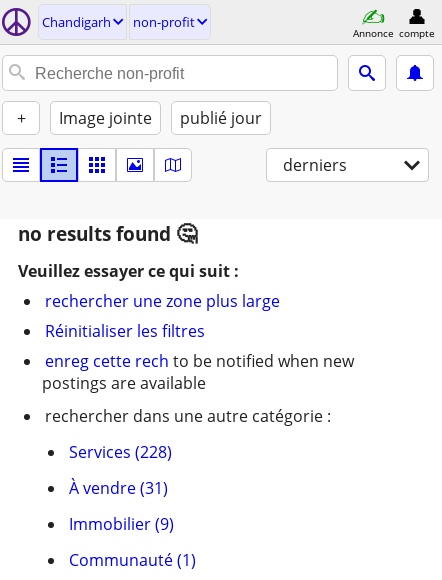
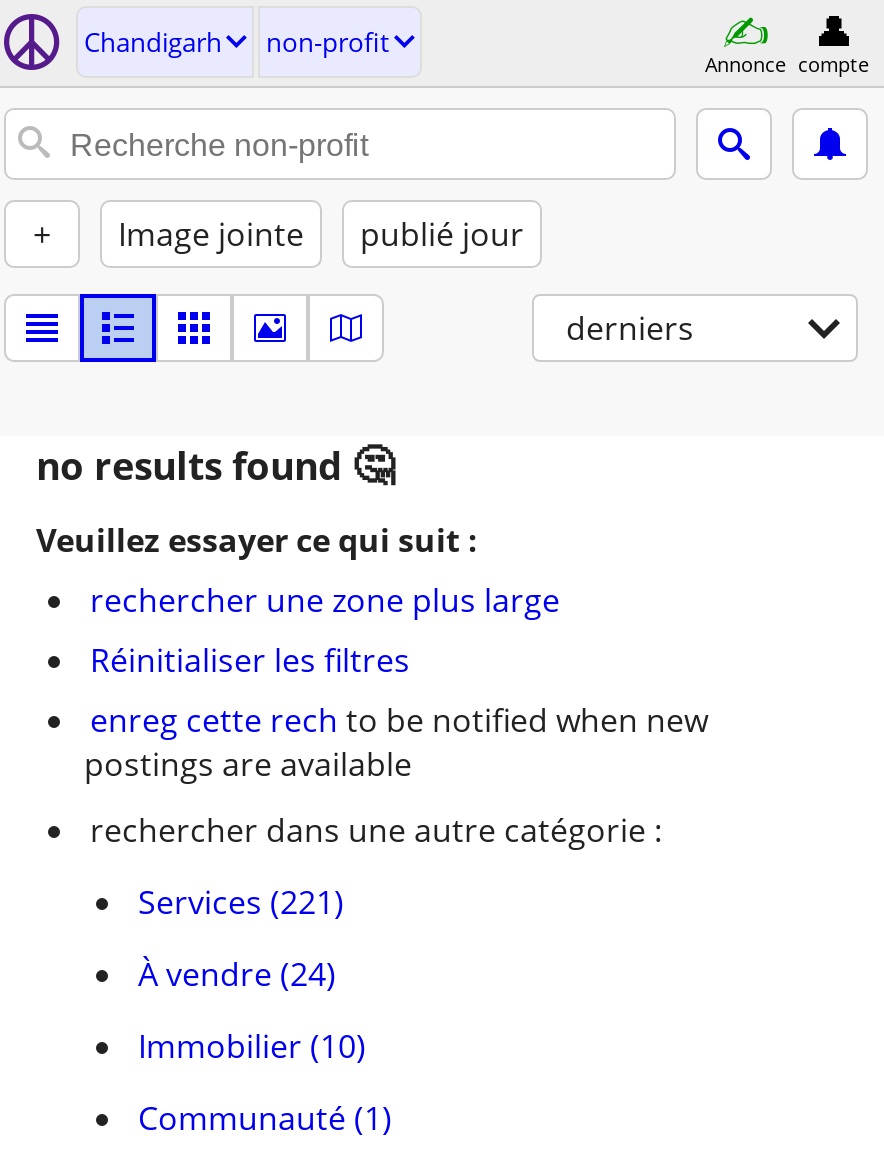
[69,441,172,463] Services (228) -> [138,880,344,924] Services (221)
[69,477,168,499] À vendre (31) -> [138,952,336,996] À vendre (24)
[69,513,174,535] Immobilier (9) -> [138,1024,366,1068] Immobilier (10)

